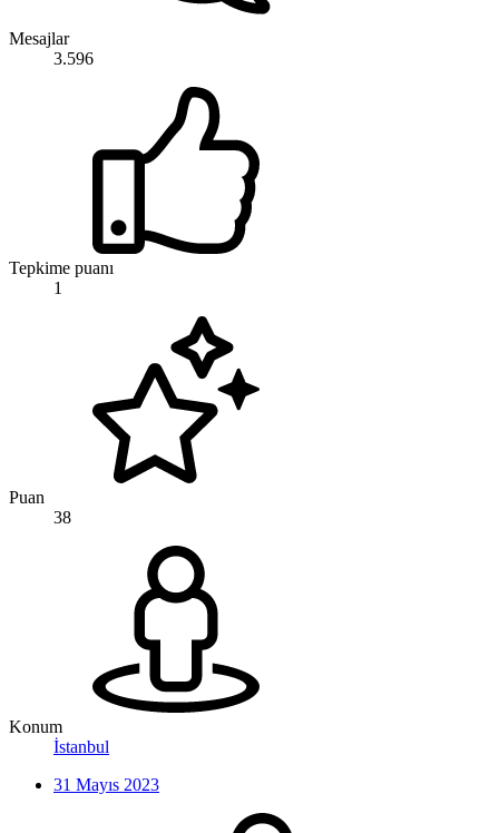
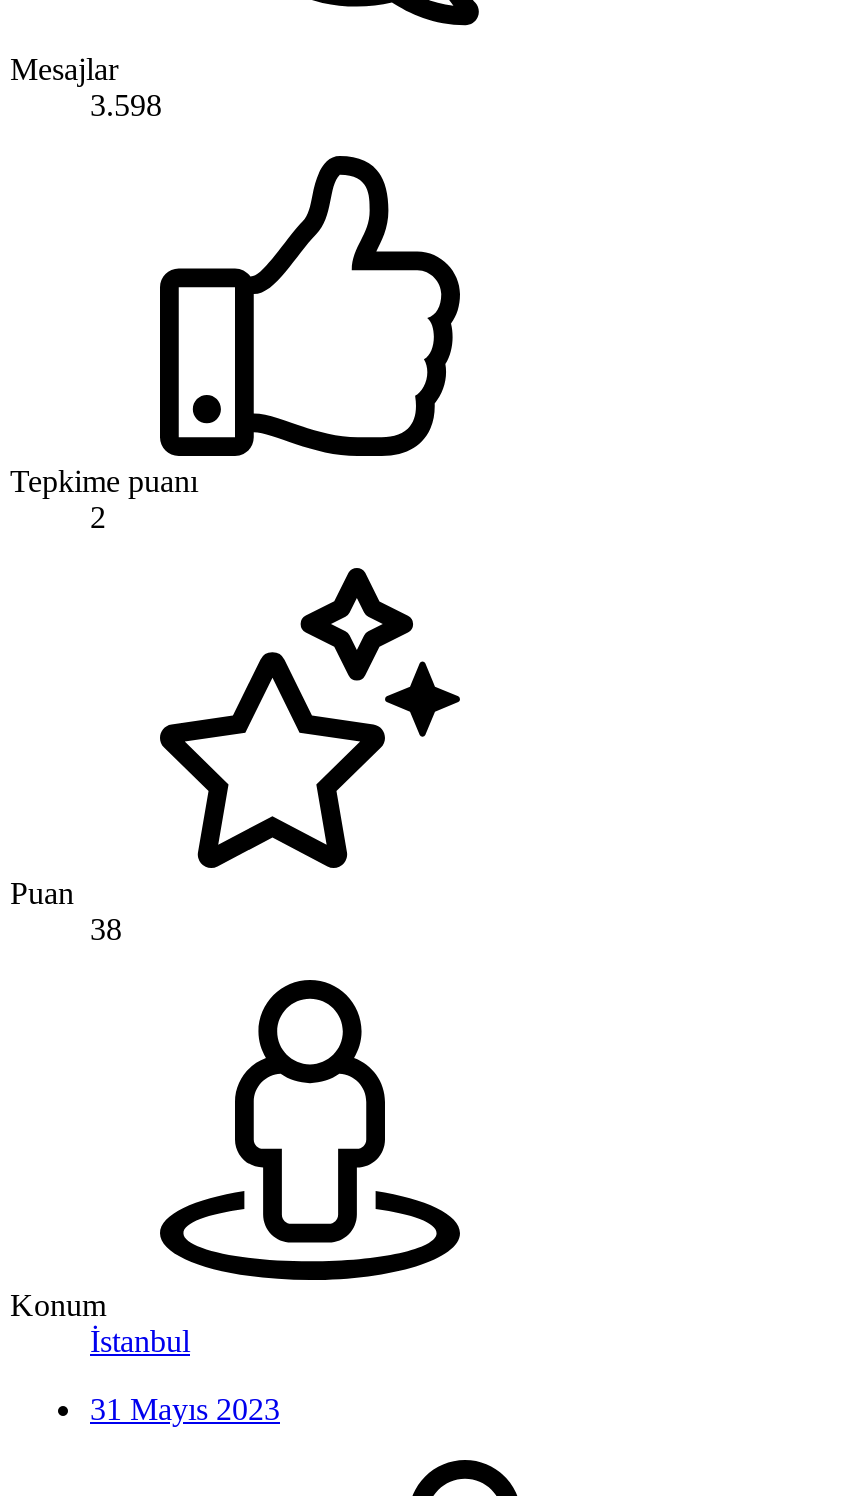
[53,49,94,68] 3.596 -> [90,88,162,122] 3.598
[53,279,62,298] 1 -> [90,500,106,534] 2

